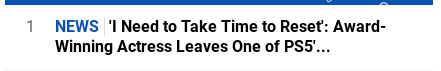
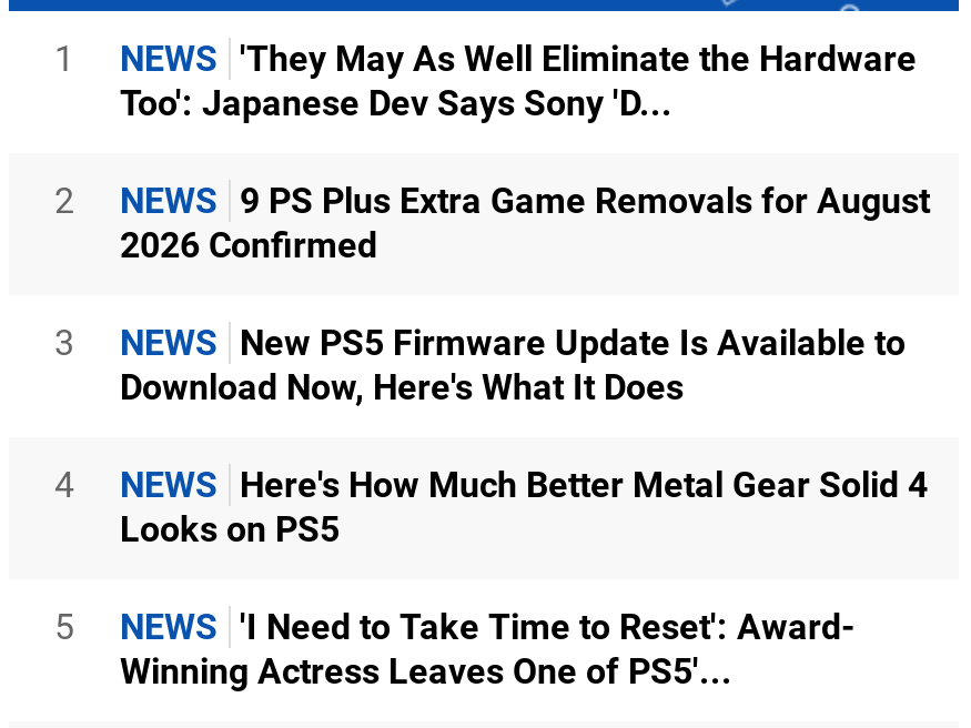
none -> [54,38,930,648] NEWS 'They May As Well Eliminate the Hardware | Too': Japanese Dev Says Sony 'D... | 2 | NEWS 9 PS Plus Extra Game Removals for August | 2026 Confirmed | 3 | NEWS New PS5 Firmware Update Is Available to | Download Now, Here's What It Does | 4 | NEWS Here's How Much Better Metal Gear Solid 4 | Looks on PS5 | 5

